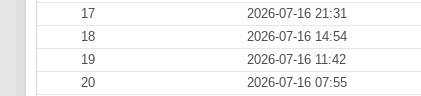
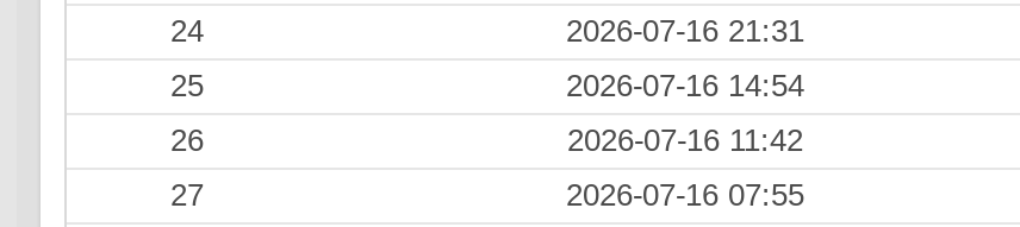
[80,6,94,21] 17 -> [170,13,204,49] 24
[80,29,94,44] 18 -> [170,68,204,103] 25
[80,52,94,67] 19 -> [170,122,204,158] 26
[80,75,94,90] 20 -> [170,177,204,213] 27

